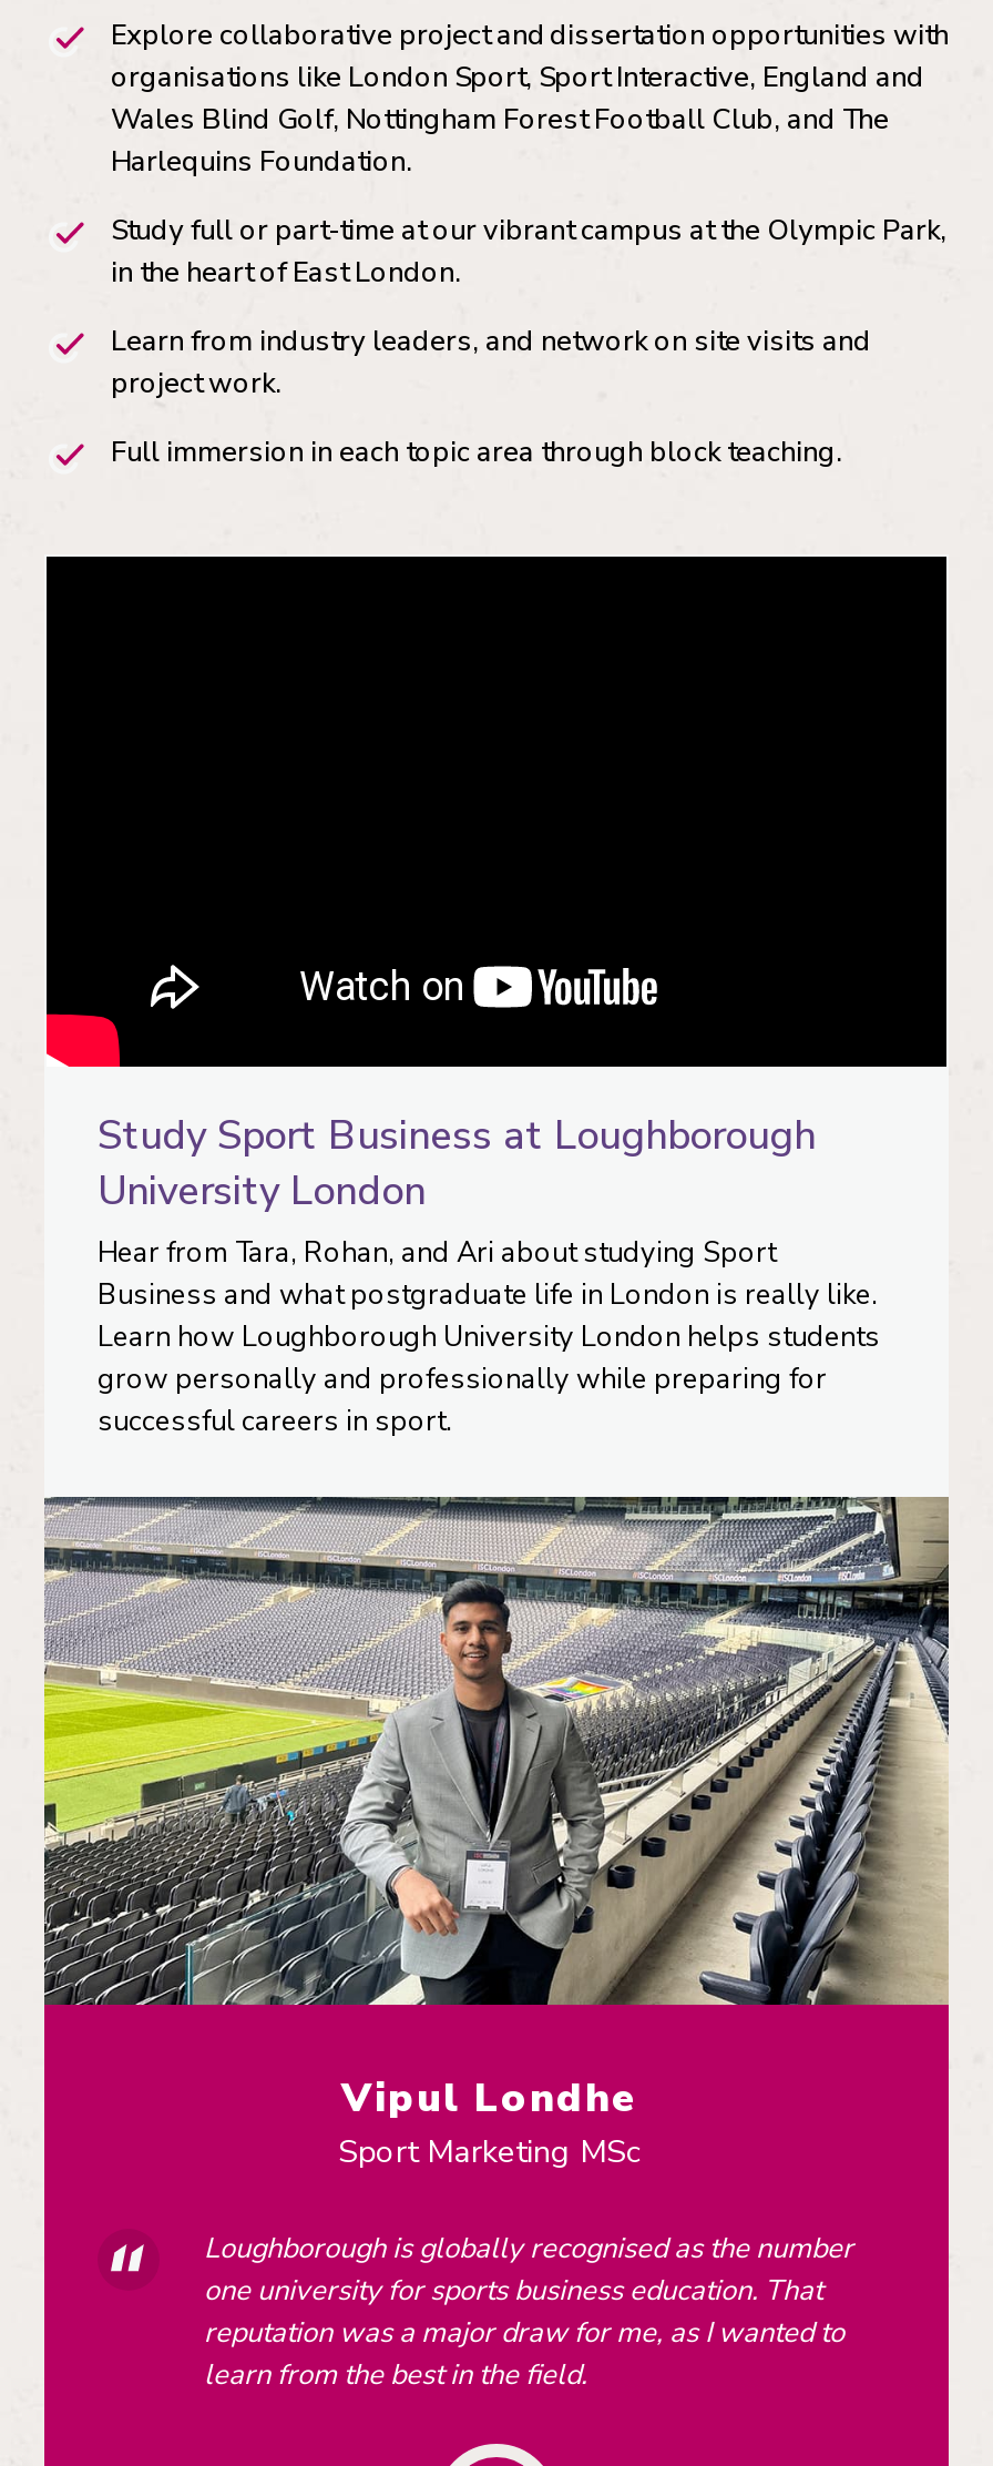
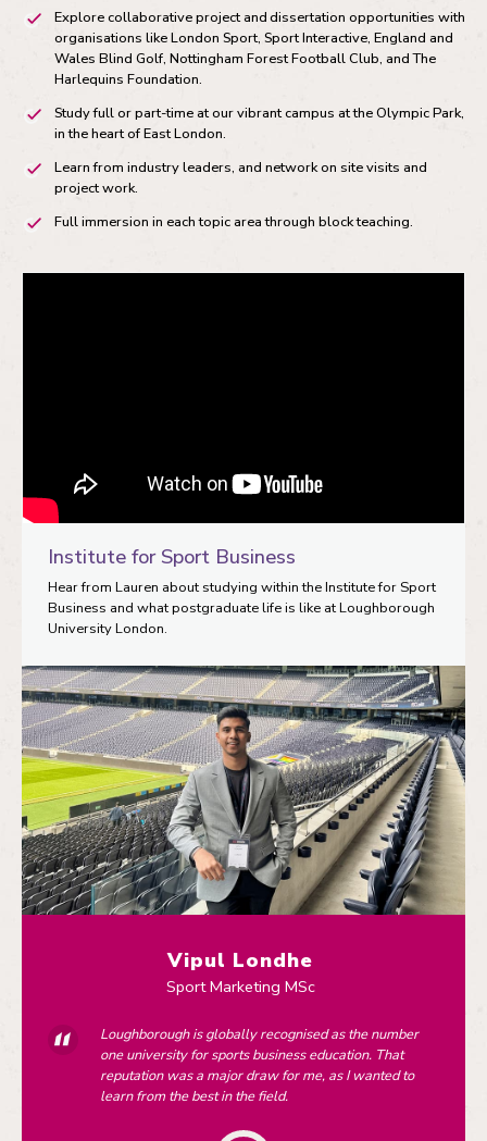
[98,1108,880,1440] Study Sport Business at Loughborough | University London | Hear from Tara, Rohan, and Ari about studying Sport | Business and what postgraduate life in London is really like. | Learn how Loughborough University London helps students | grow personally and professionally while preparing for | successful careers in sport. -> [48,543,436,638] Institute for Sport Business | Hear from Lauren about studying within the Institute for Sport | Business and what postgraduate life is like at Loughborough | University London.

